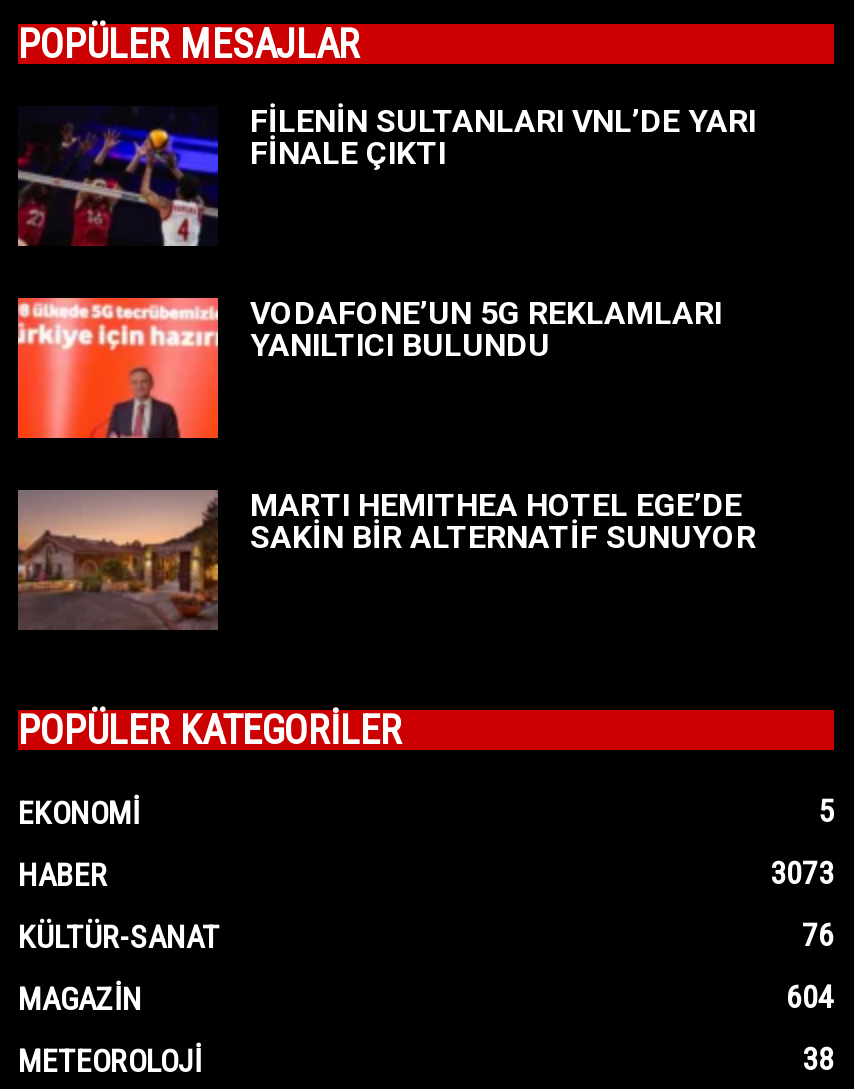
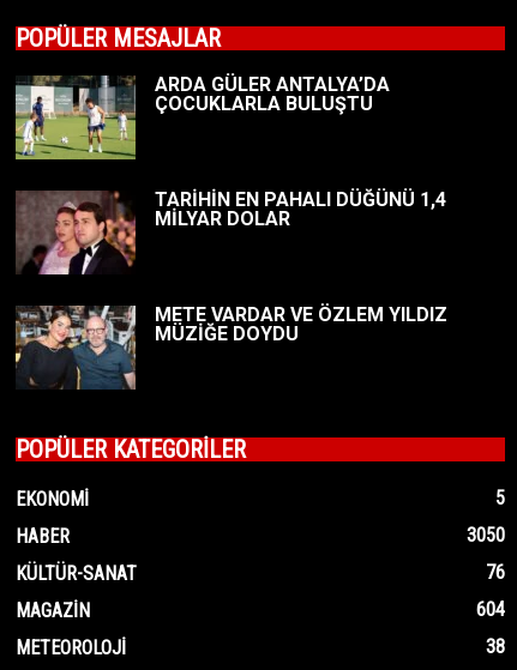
[18,102,756,248] [image] | FİLENİN SULTANLARI VNL’DE YARI | FİNALE ÇIKTI -> [14,73,390,161] [image] | ARDA GÜLER ANTALYA’DA | ÇOCUKLARLA BULUŞTU
[16,294,722,440] [image] | VODAFONE’UN 5G REKLAMLARI | YANILTICI BULUNDU -> [16,188,446,276] [image] | TARİHİN EN PAHALI DÜĞÜNÜ 1,4 | MİLYAR DOLAR
[18,486,756,630] [image] | MARTI HEMITHEA HOTEL EGE’DE | SAKİN BİR ALTERNATİF SUNUYOR -> [16,303,447,390] [image] | METE VARDAR VE ÖZLEM YILDIZ | MÜZİĞE DOYDU
[770,854,834,892] 3073 -> [467,524,505,546] 3050

